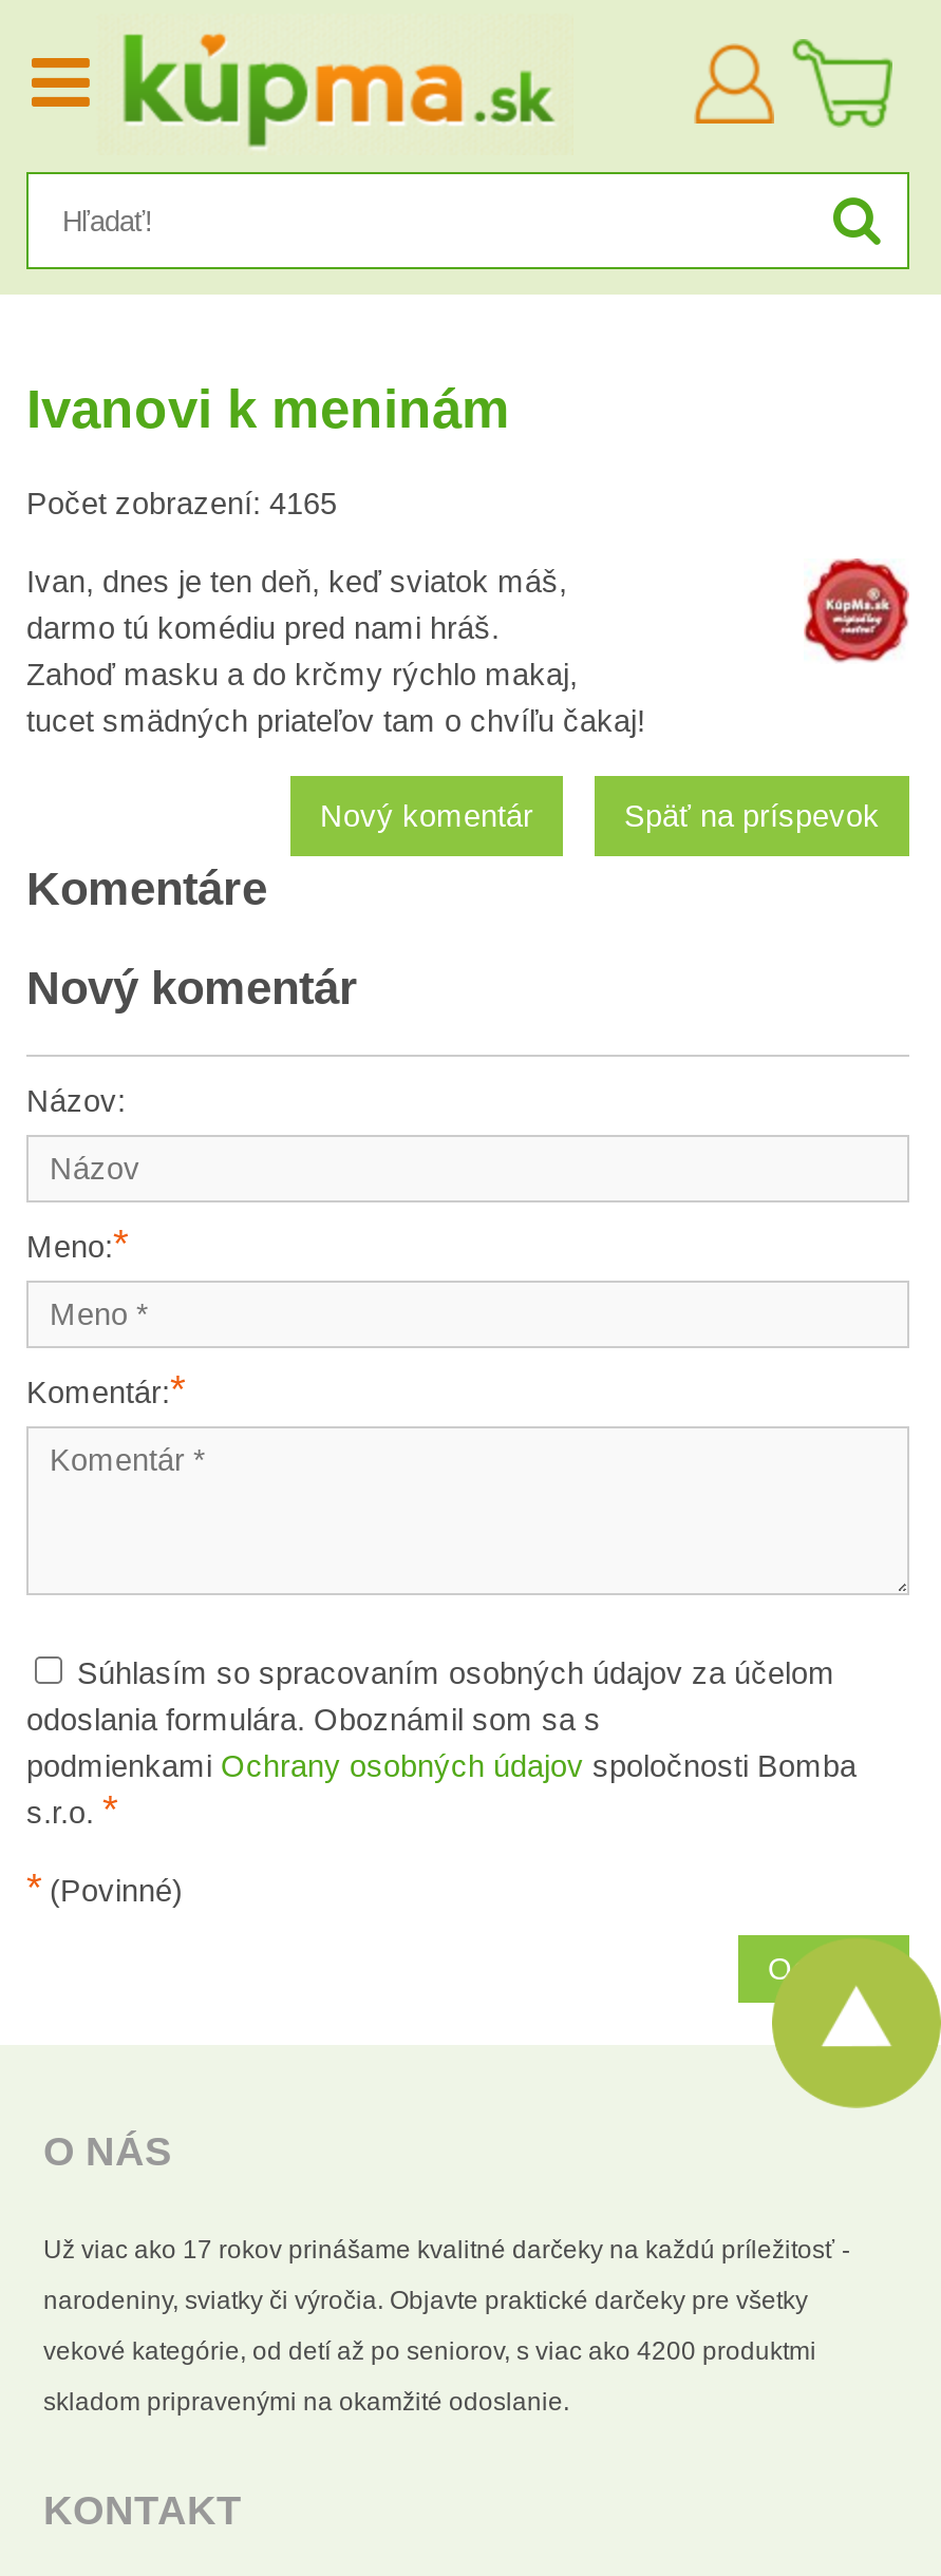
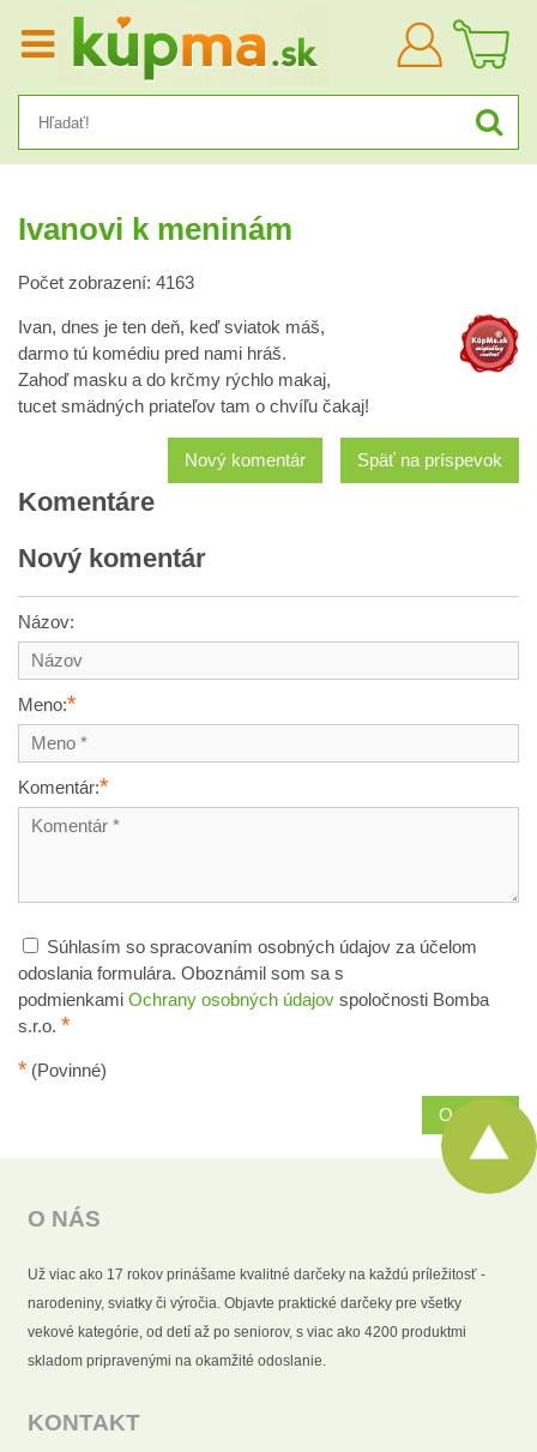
[26,487,337,520] Počet zobrazení: 4165 -> [18,273,194,293] Počet zobrazení: 4163

